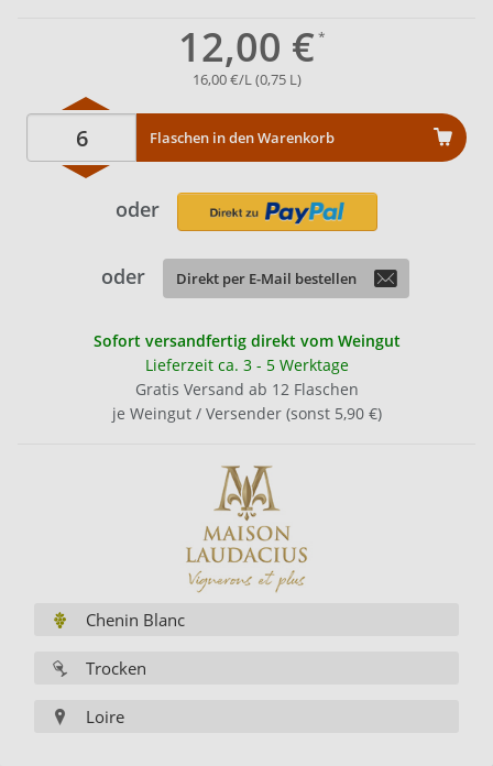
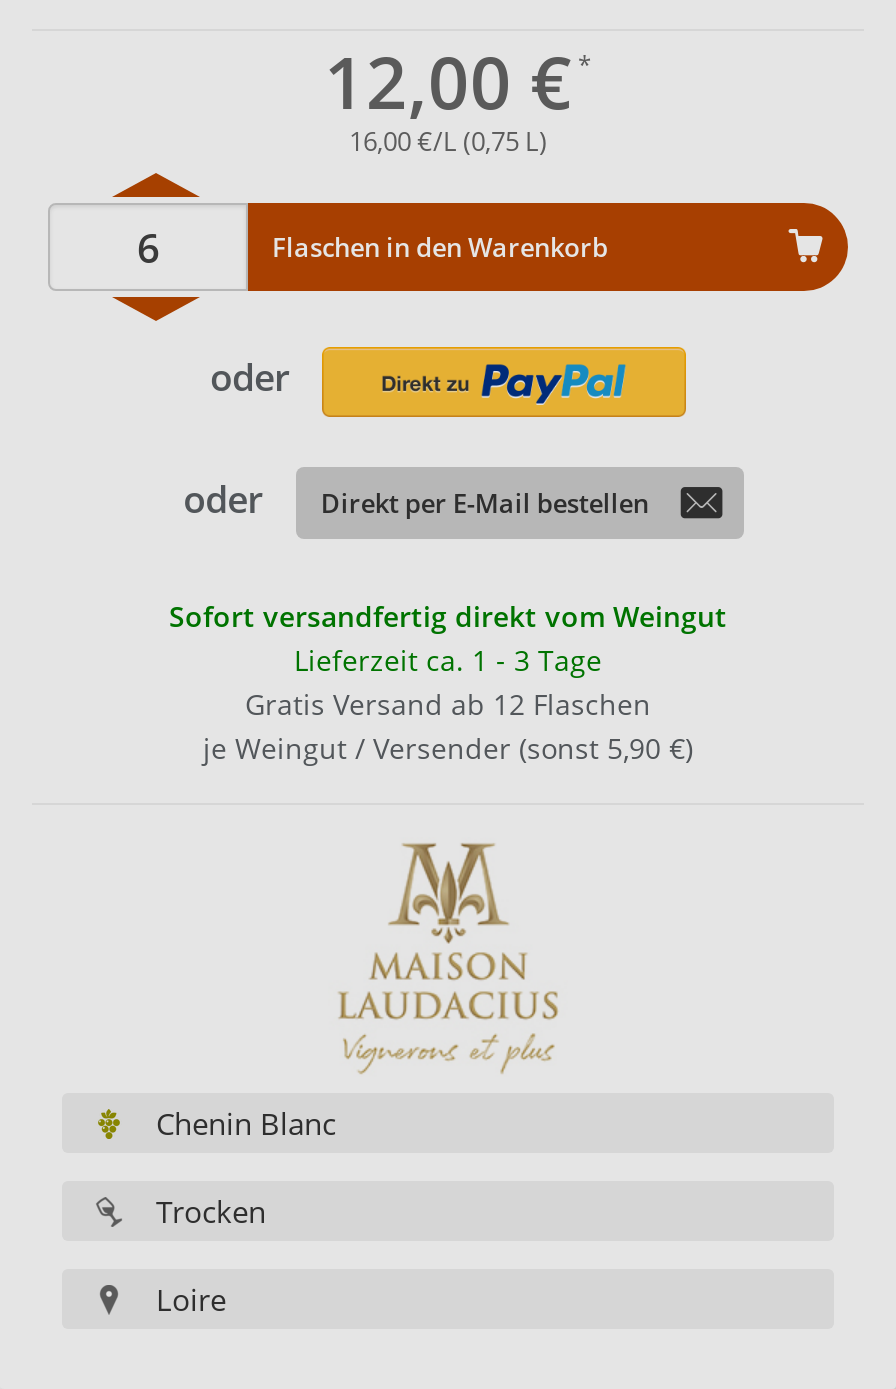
[145,354,348,375] Lieferzeit ca. 3 - 5 Werktage -> [294,641,602,679] Lieferzeit ca. 1 - 3 Tage

